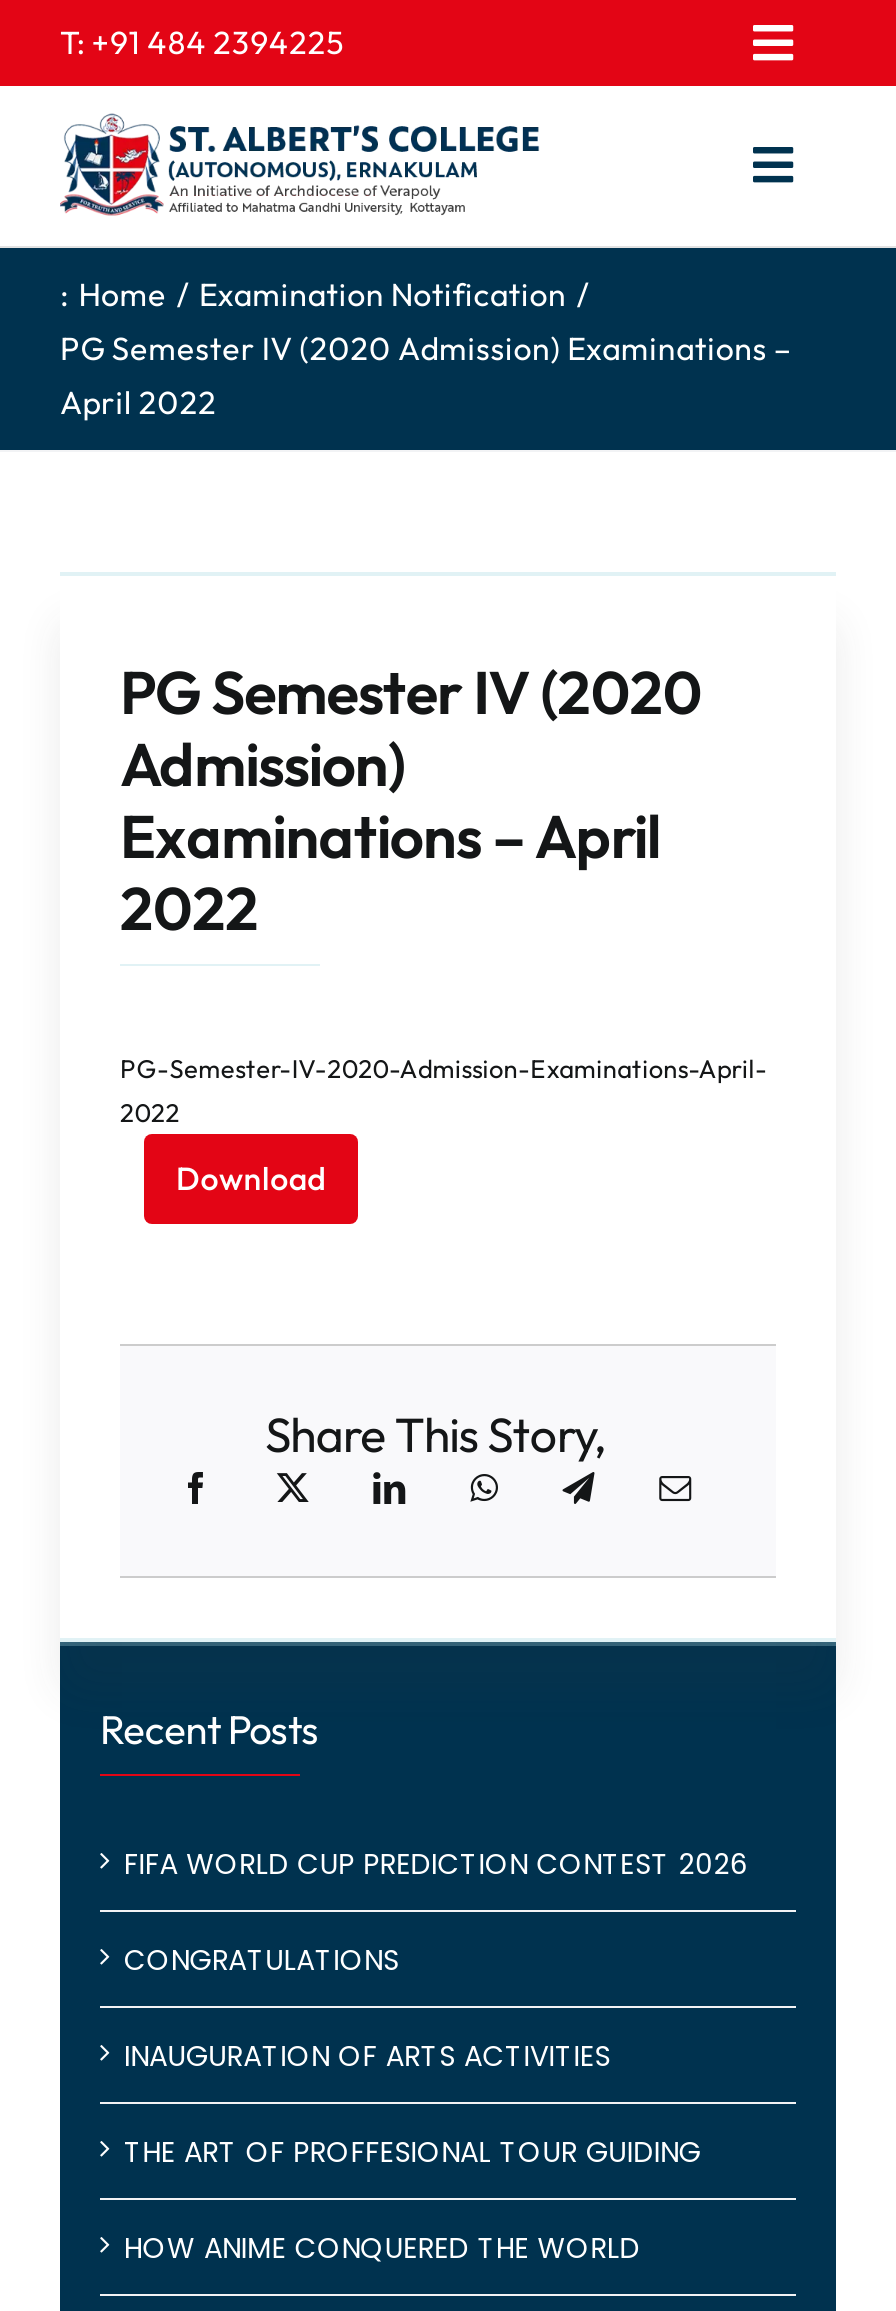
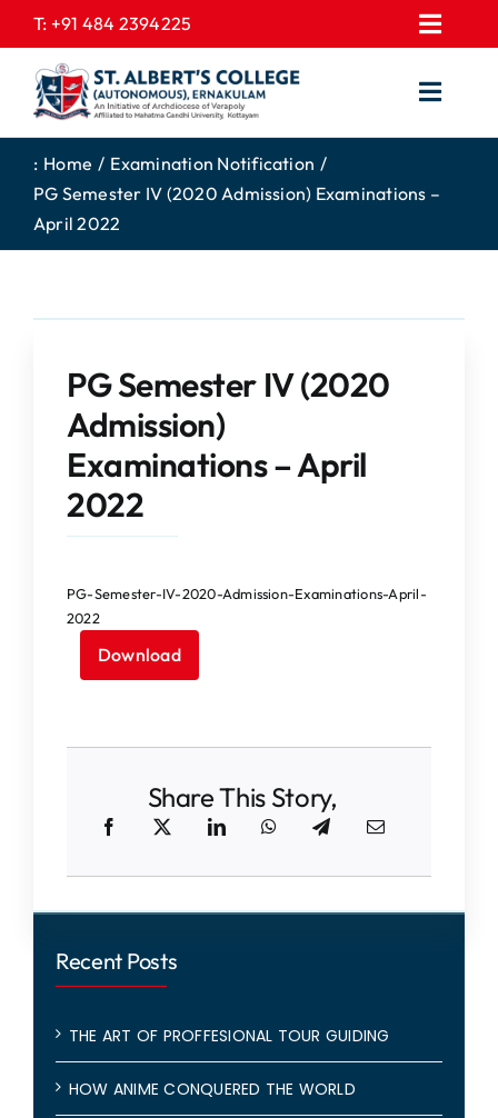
[124,1844,748,2076] FIFA WORLD CUP PREDICTION CONTEST 2026 | CONGRATULATIONS | INAUGURATION OF ARTS ACTIVITIES -> none

